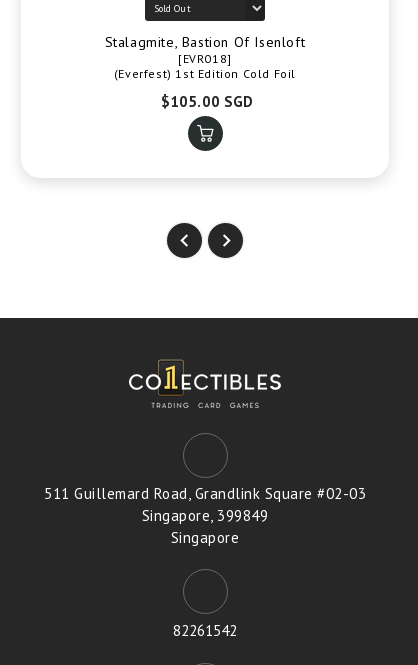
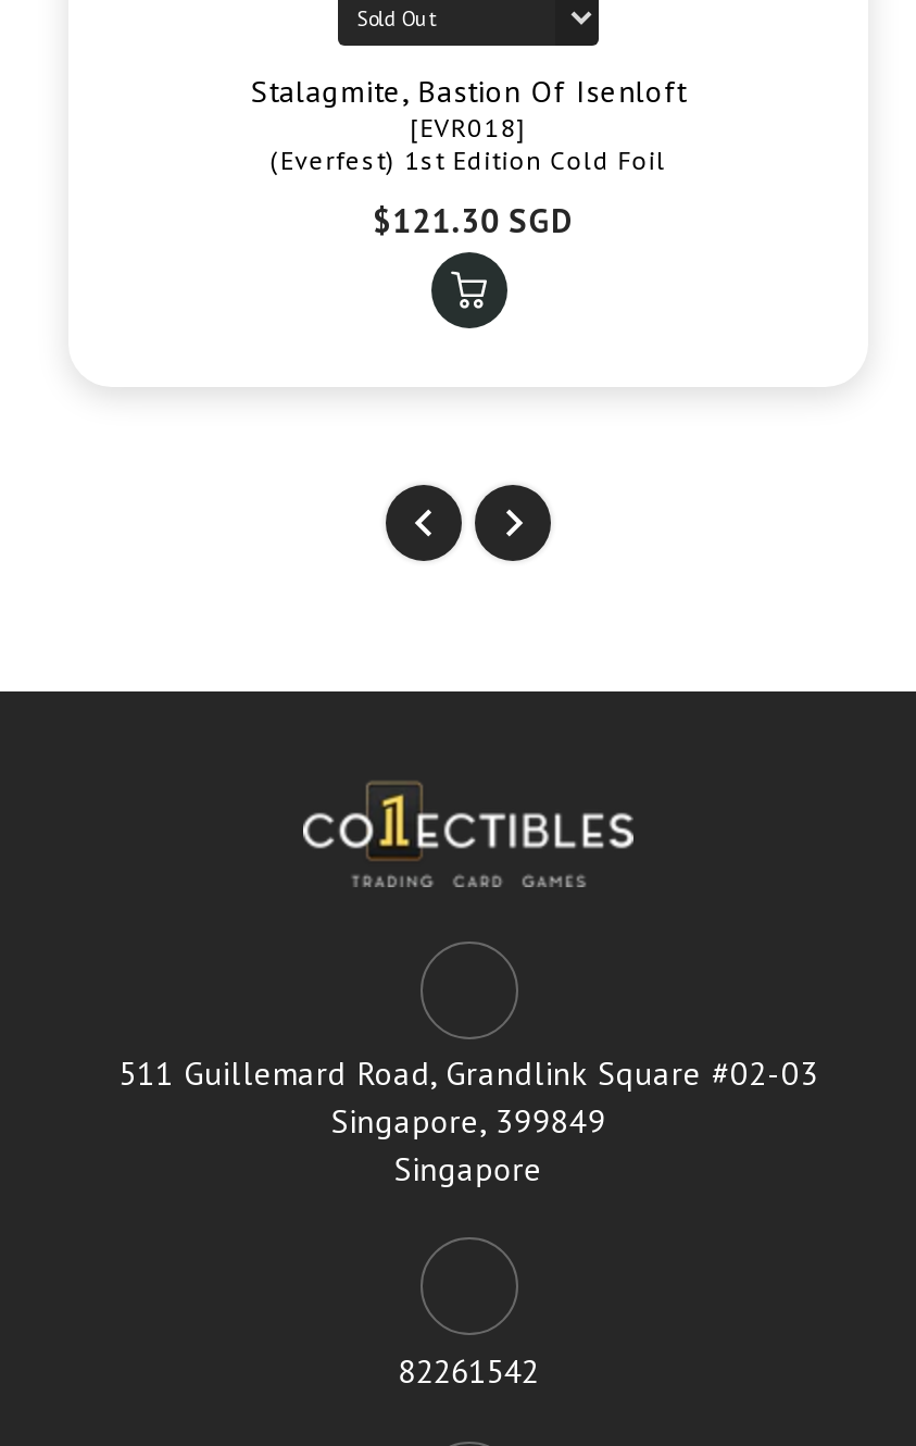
[161,92,253,111] $105.00 SGD -> [373,200,573,241] $121.30 SGD

